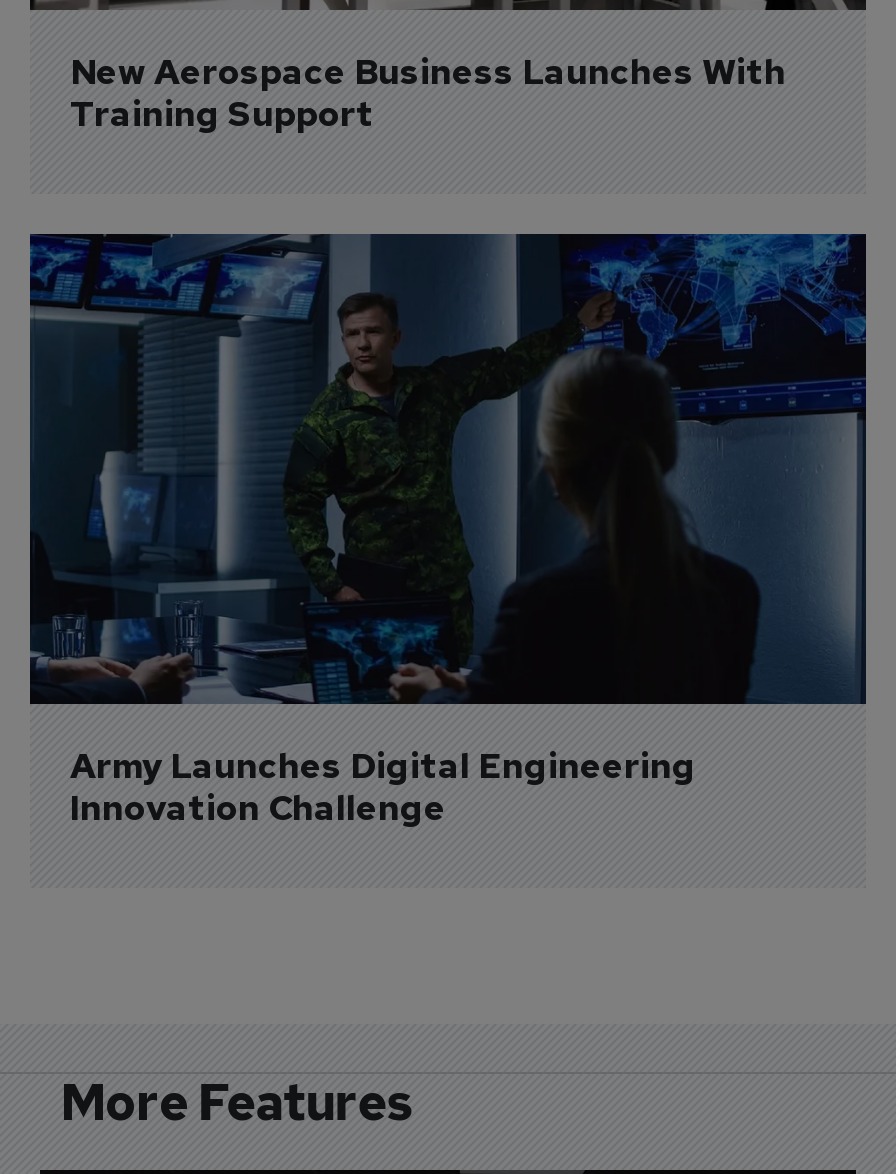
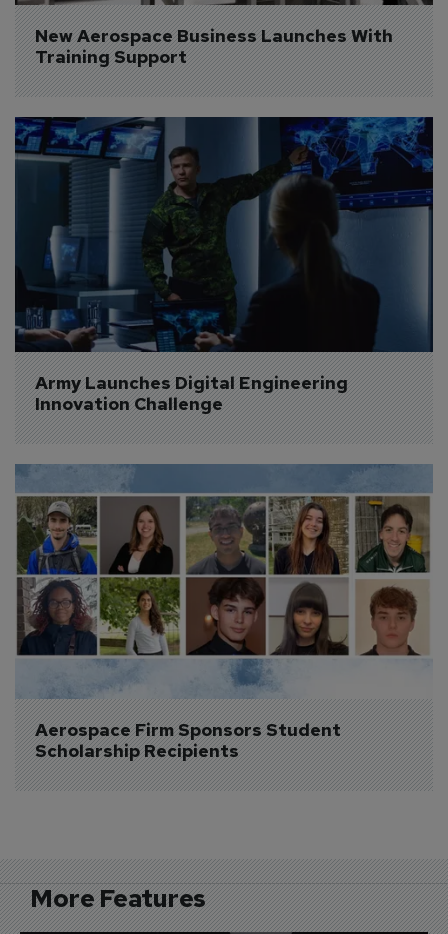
none -> [15,464,433,762] [image] | Aerospace Firm Sponsors Student | Scholarship Recipients

